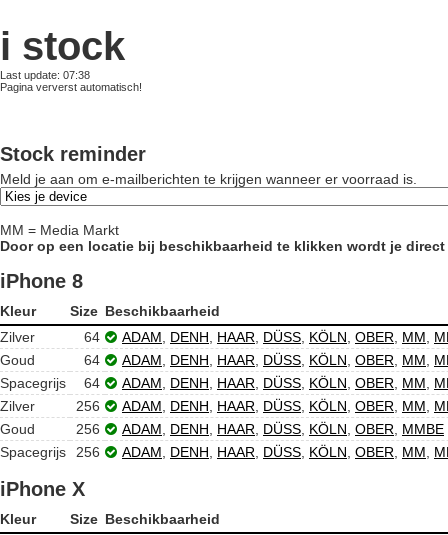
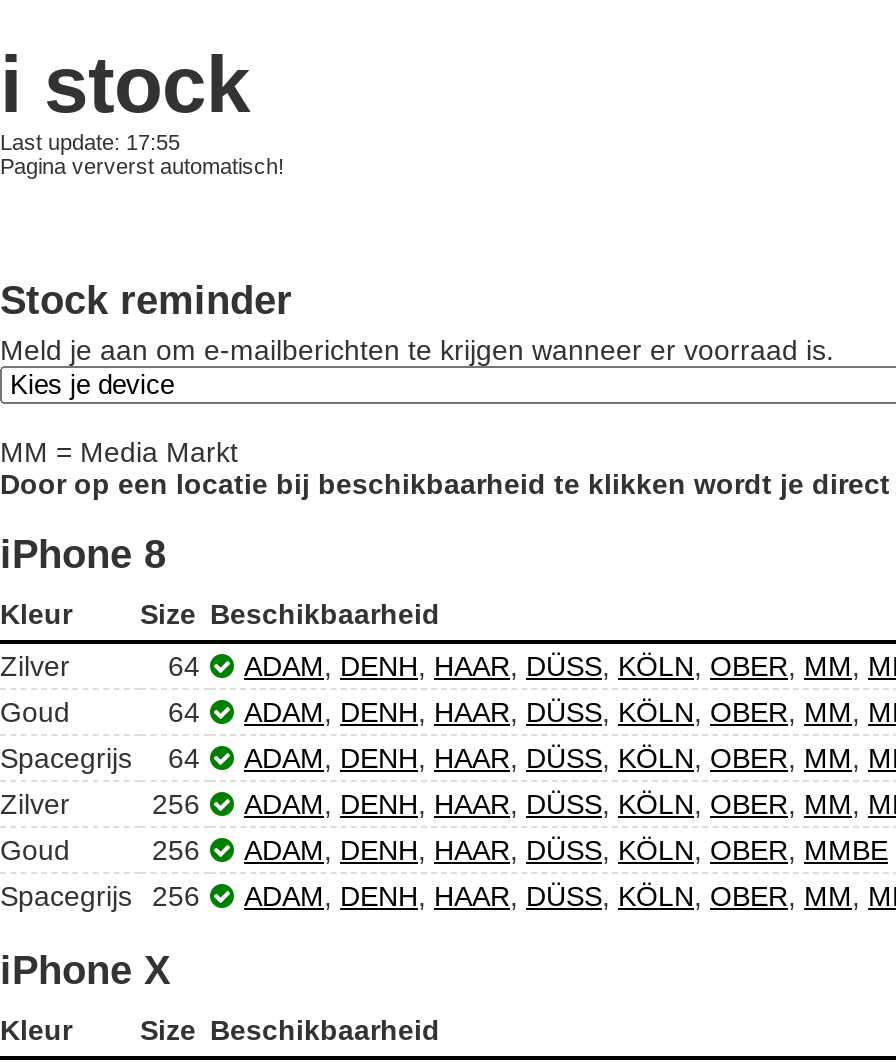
[0,69,90,81] Last update: 07:38 -> [0,130,180,154] Last update: 17:55

